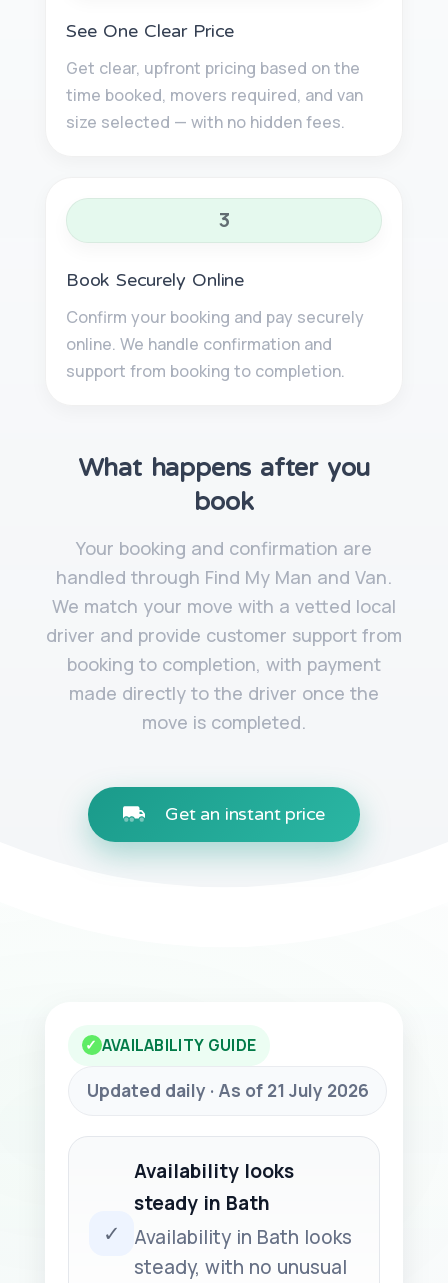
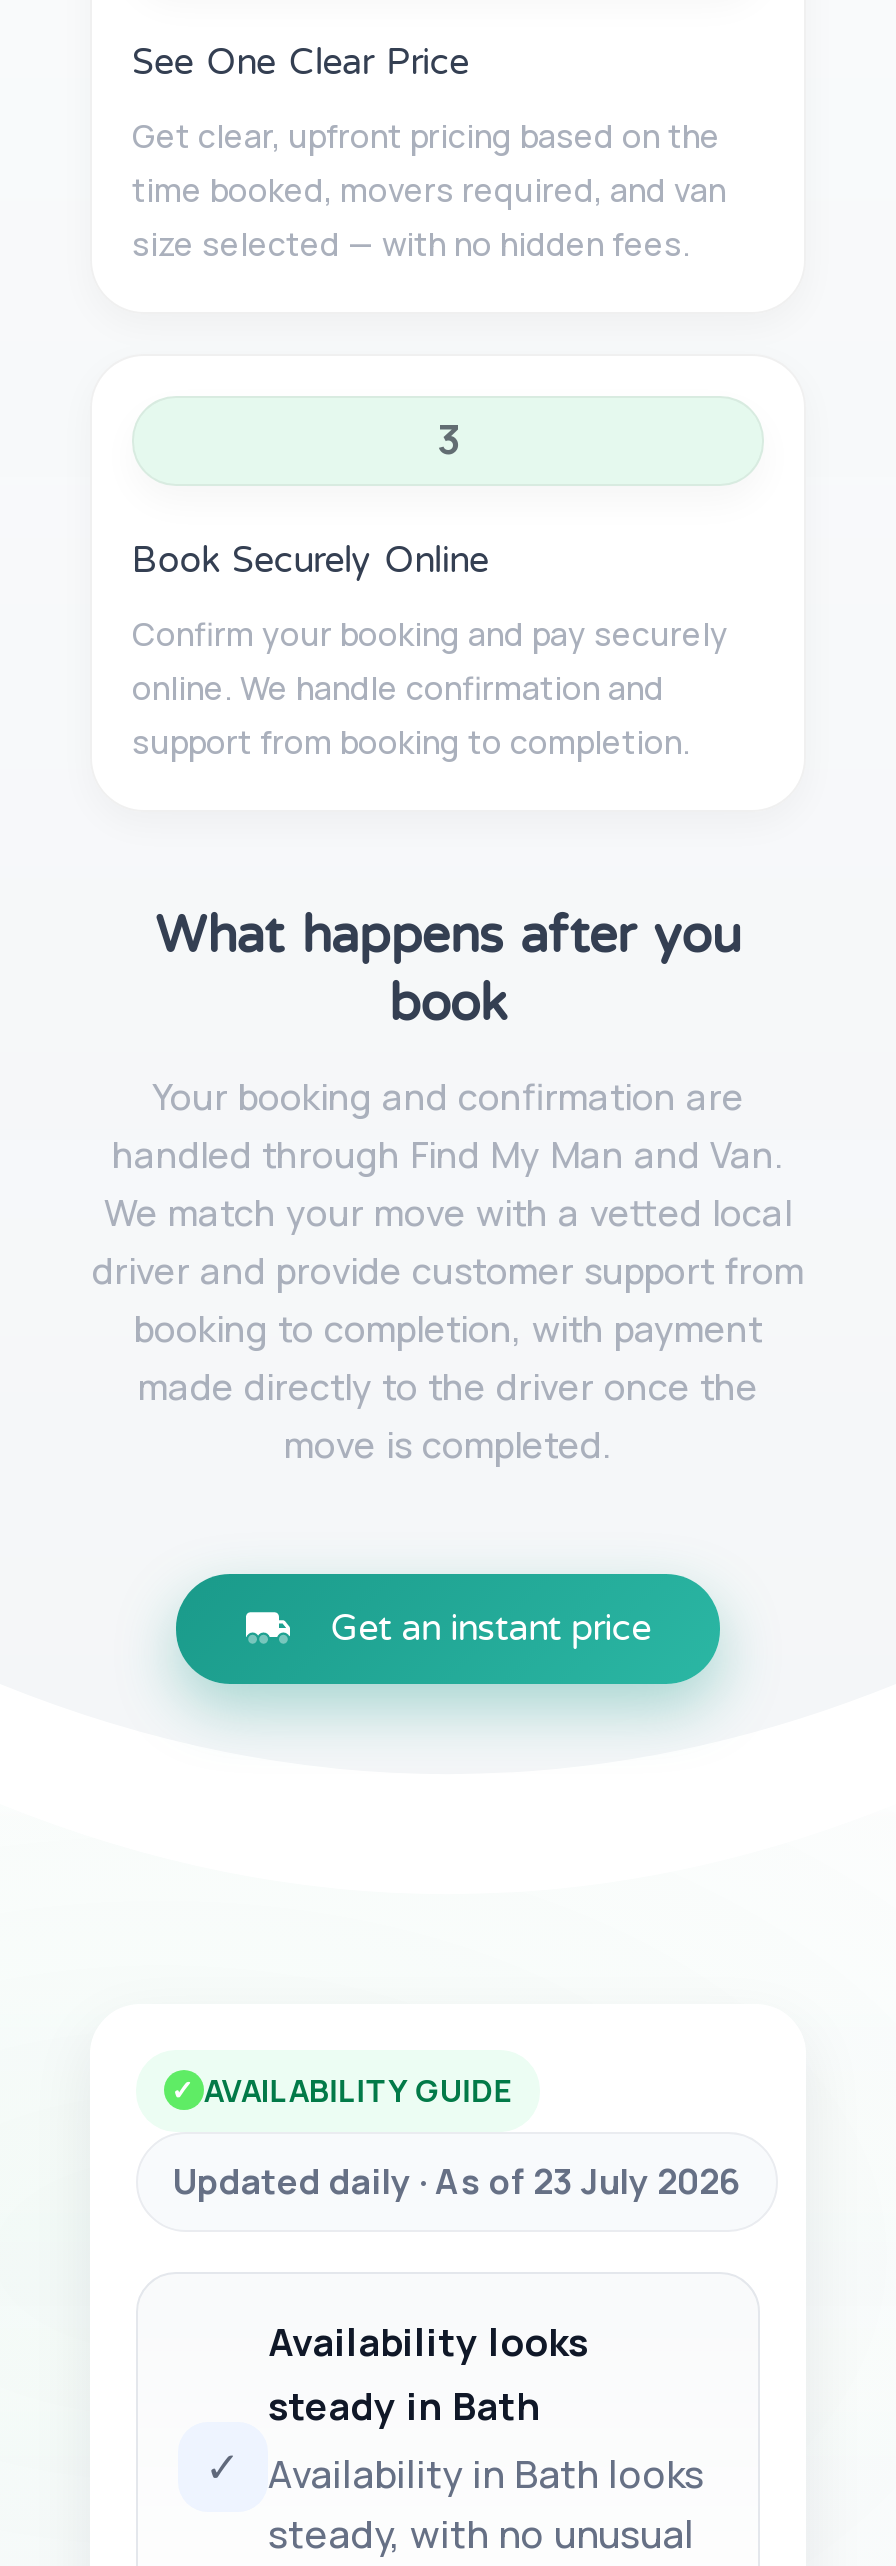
[86,1079,368,1102] Updated daily · As of 21 July 2026 -> [173,2158,741,2204] Updated daily · As of 23 July 2026

